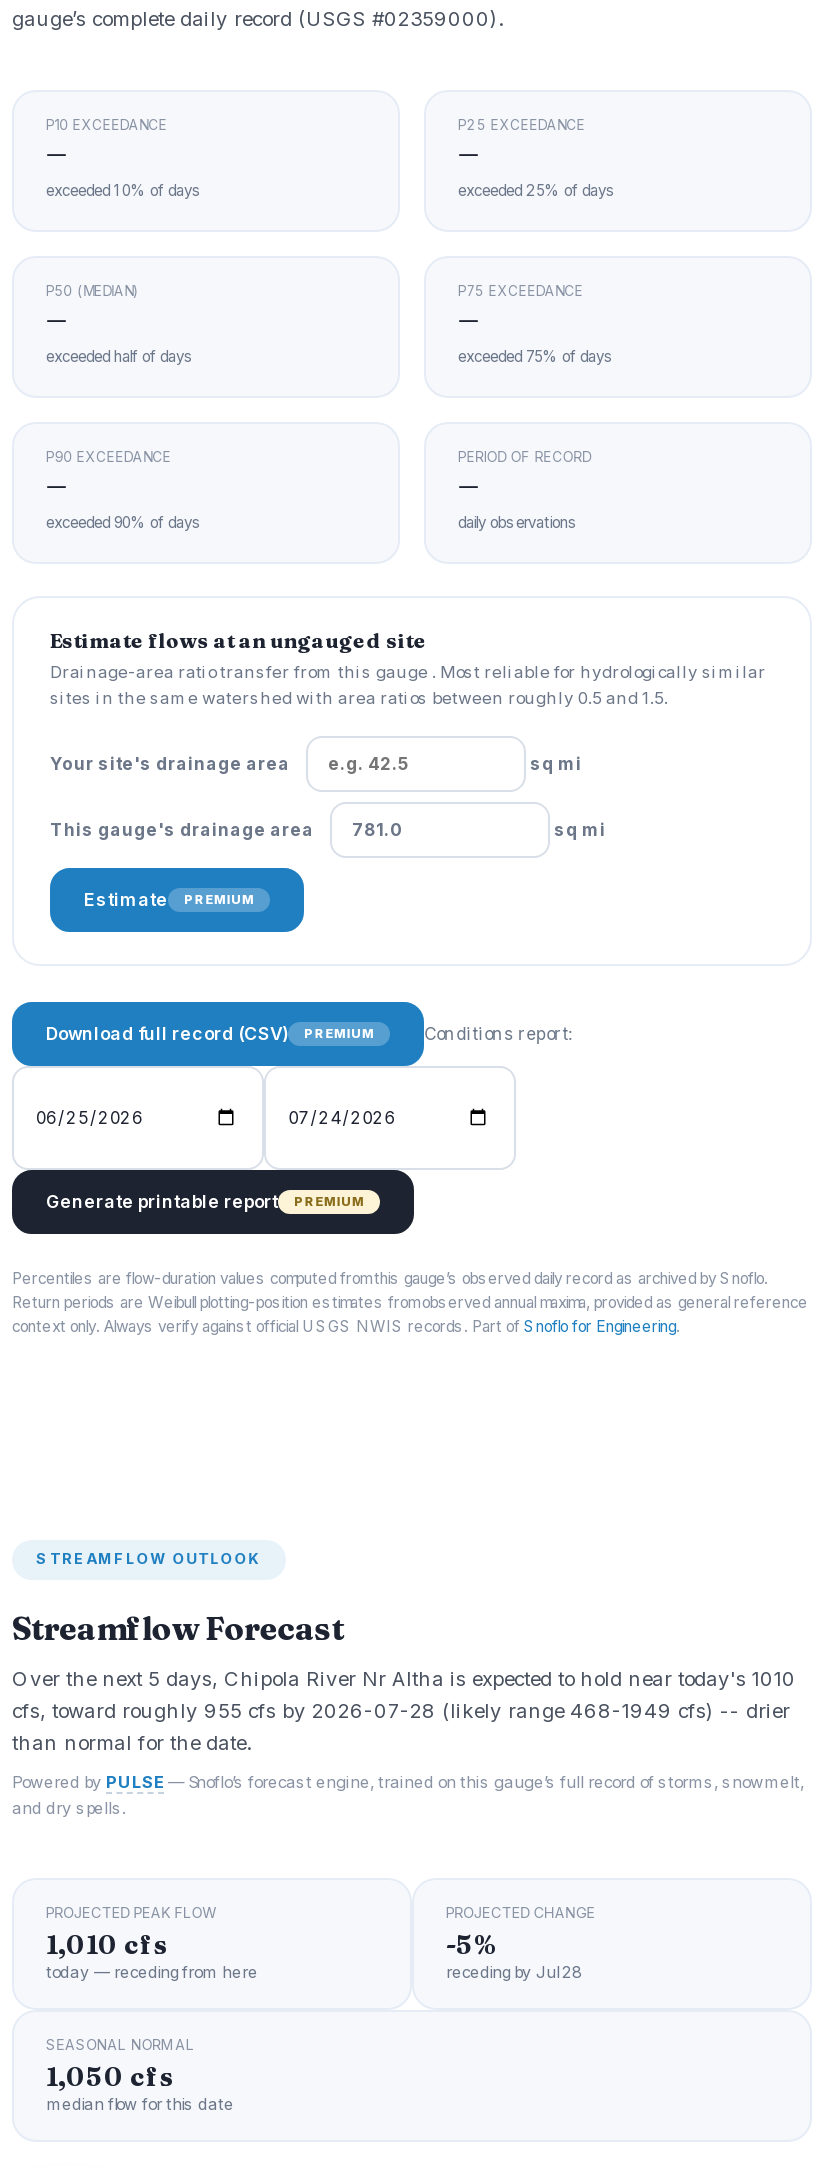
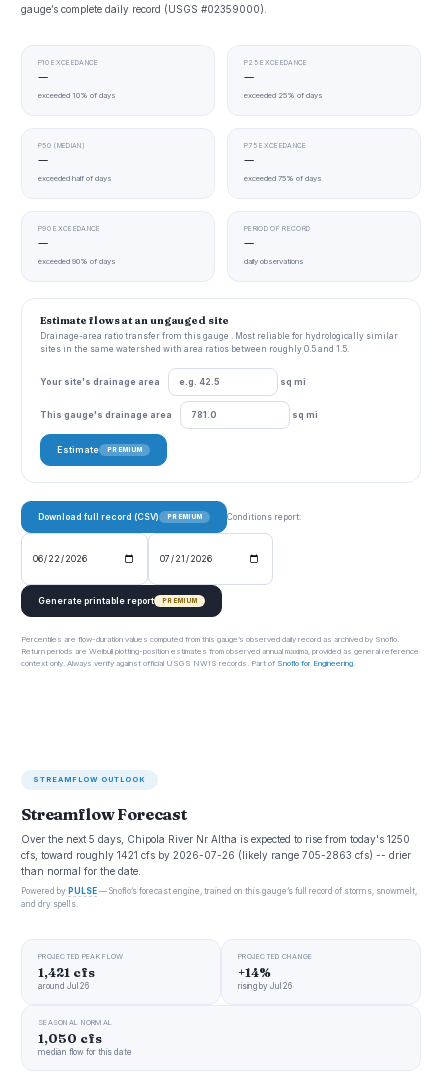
[12,1666,796,1690] Over the next 5 days, Chipola River Nr Altha is expected to hold near today's 1010 -> [21,833,410,845] Over the next 5 days, Chipola River Nr Altha is expected to rise from today's 1250
[12,1698,790,1722] cfs, toward roughly 955 cfs by 2026-07-28 (likely range 468-1949 cfs) -- drier -> [21,849,411,861] cfs, toward roughly 1421 cfs by 2026-07-26 (likely range 705-2863 cfs) -- drier
[46,1928,258,1982] 1,010 cfs | today — receding from here -> [38,964,95,991] 1,421 cfs | around Jul 26
[446,1928,498,1960] -5% -> [238,964,271,980] +14%
[446,1962,580,1982] receding by Jul 28 -> [238,981,292,991] rising by Jul 26

